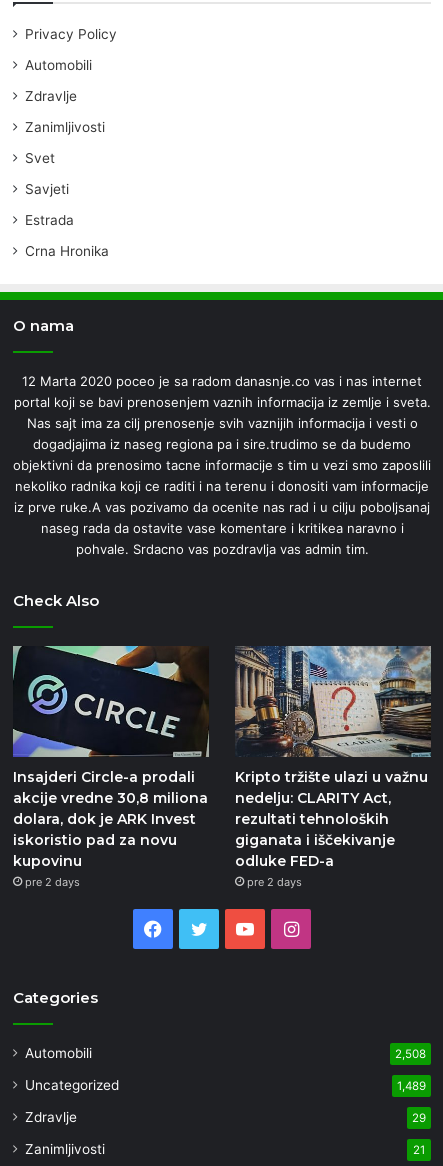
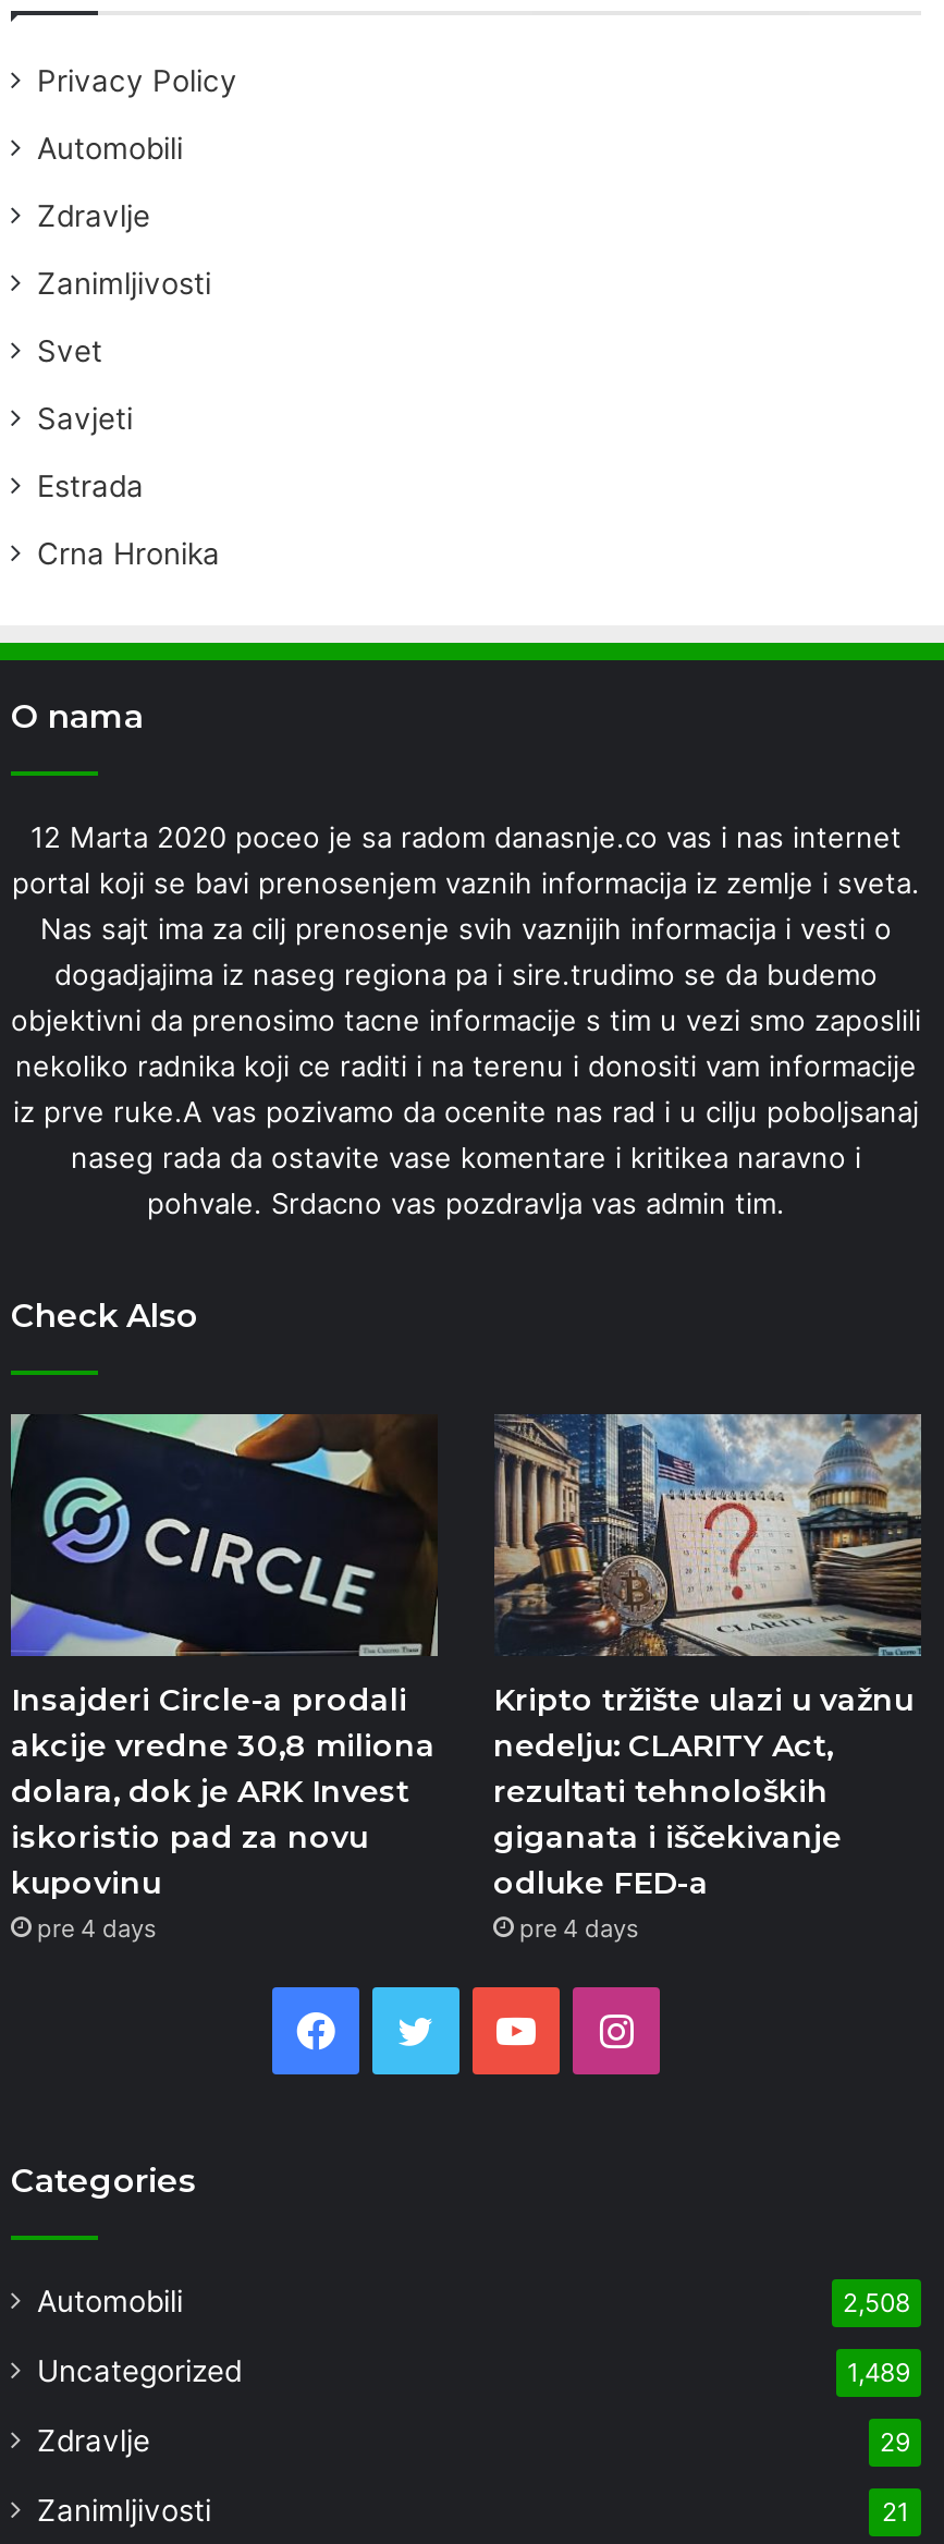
[25,875,80,889] pre 2 days -> [37,1913,157,1943] pre 4 days
[246,875,301,889] pre 2 days -> [519,1913,639,1943] pre 4 days

